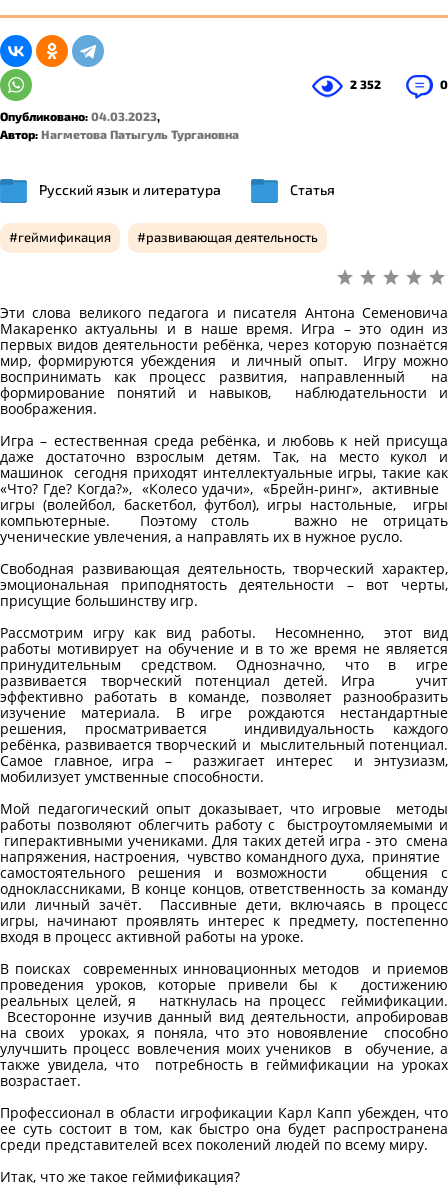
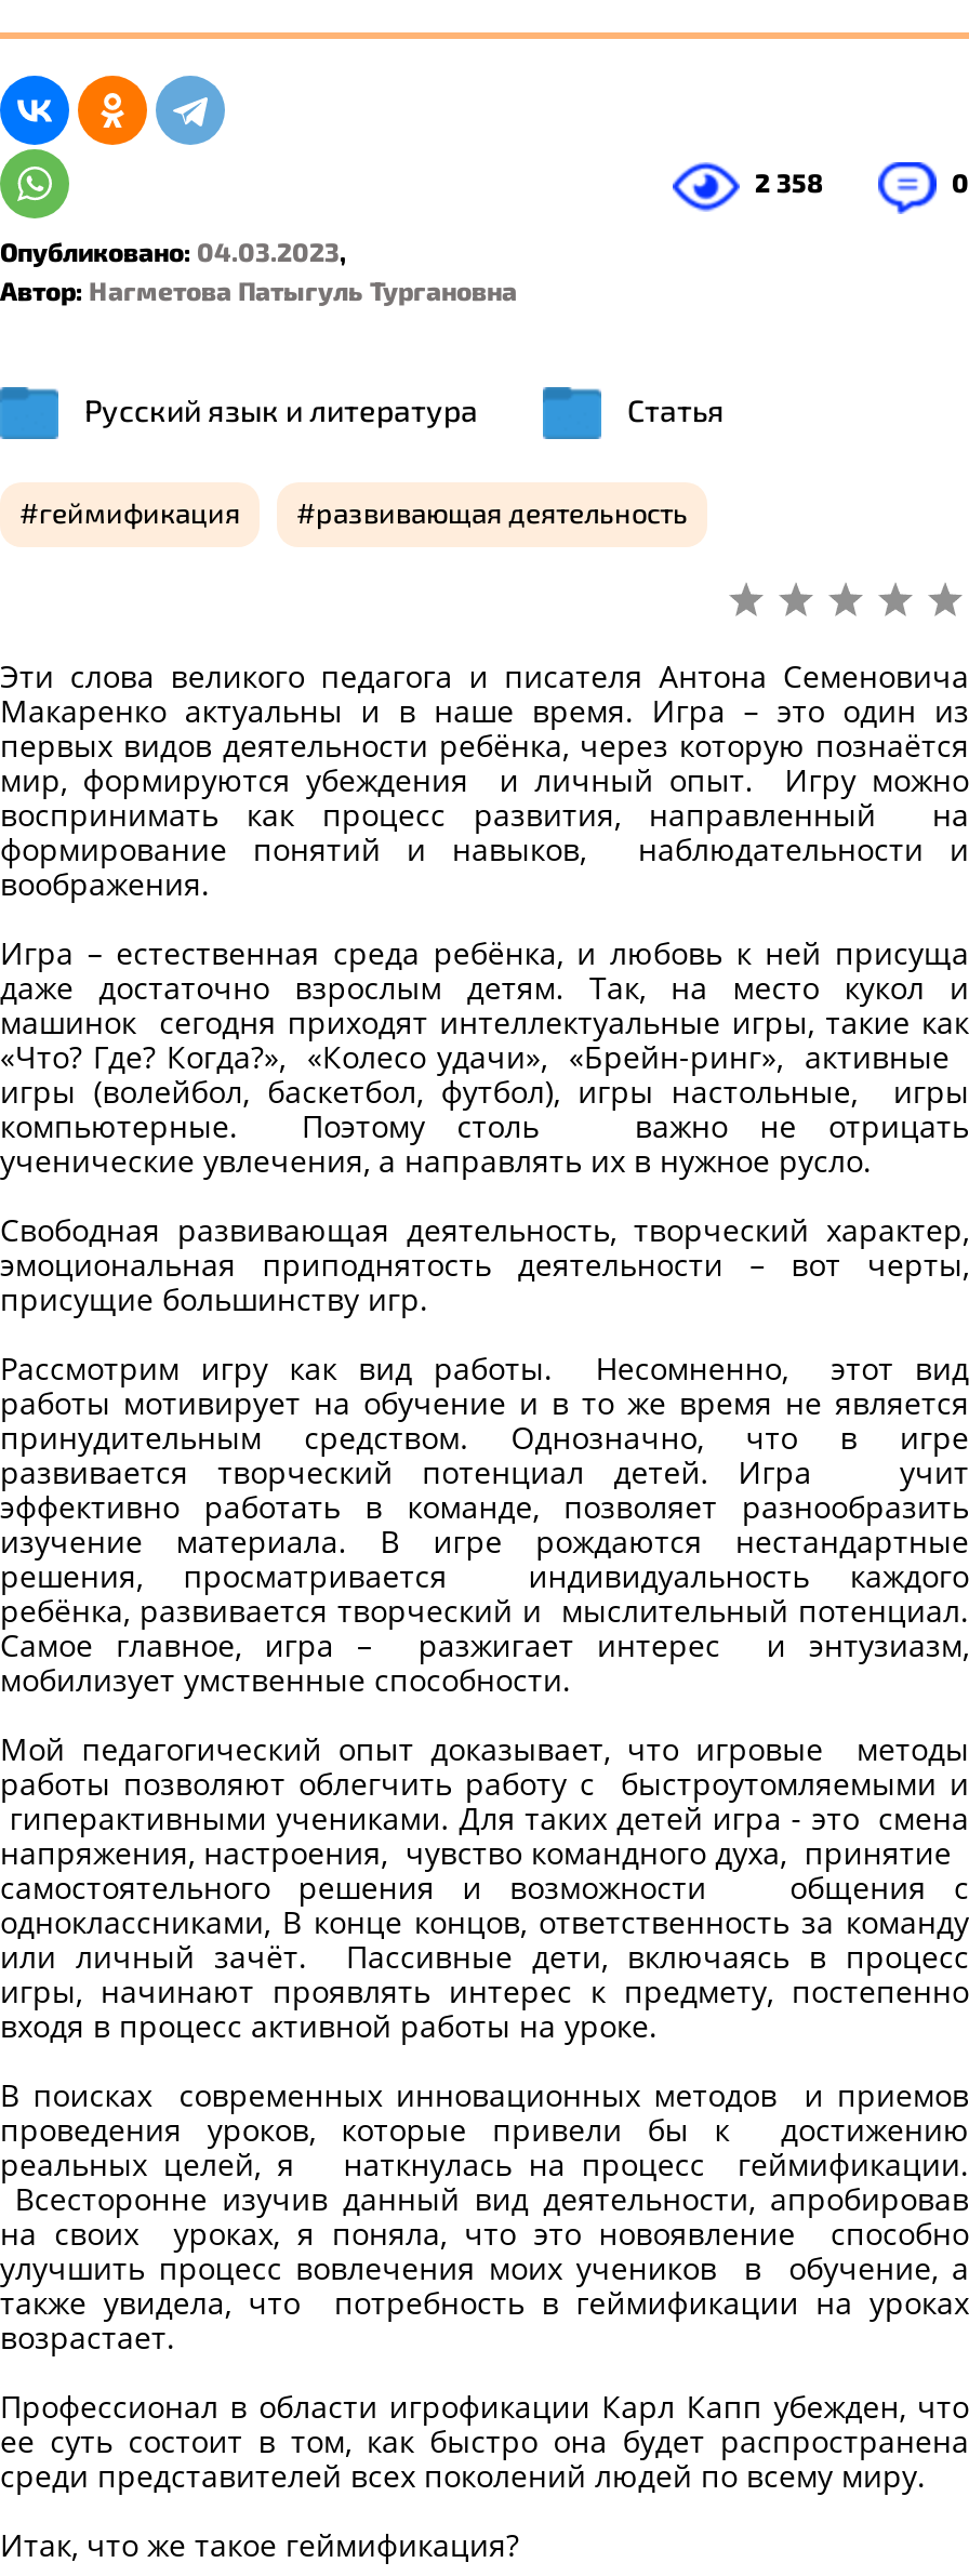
[350,77,381,91] 2 352 -> [755,167,824,197] 2 358

